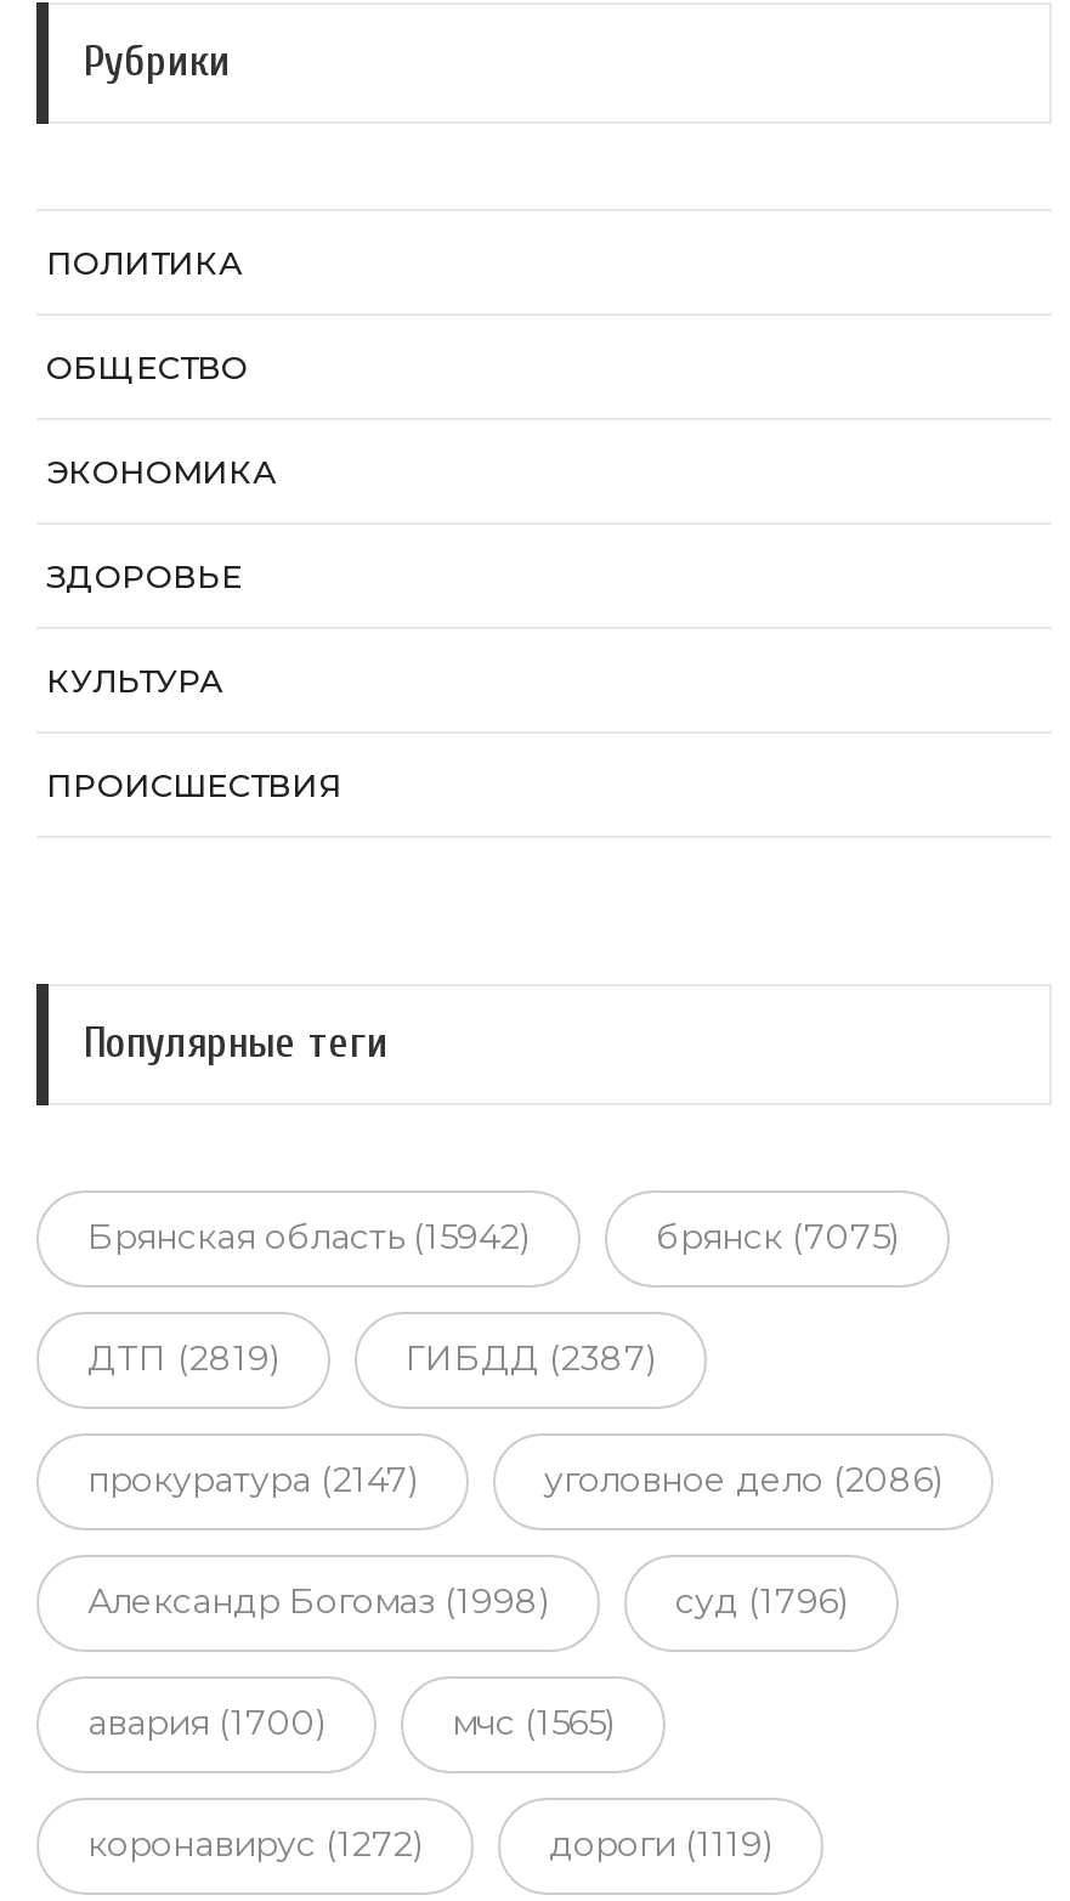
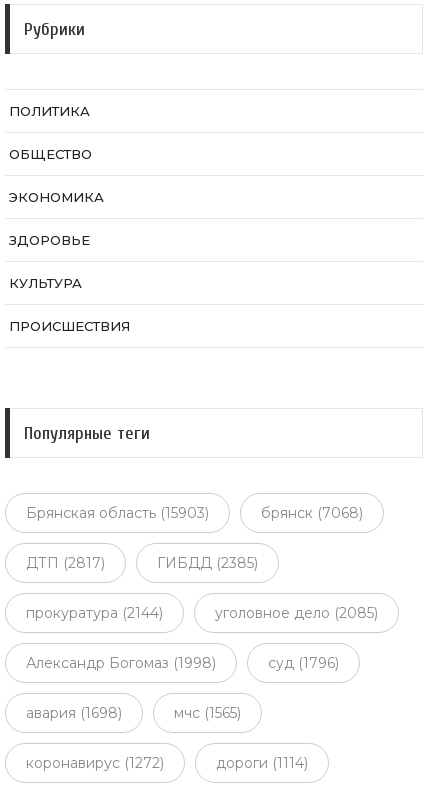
[87,1215,530,1259] Брянская область (15942) -> [26,504,209,522] Брянская область (15903)
[656,1215,899,1259] брянск (7075) -> [261,504,363,522] брянск (7068)
[87,1337,279,1380] ДТП (2819) -> [26,554,105,572] ДТП (2817)
[406,1337,656,1380] ГИБДД (2387) -> [157,554,258,572] ГИБДД (2385)
[87,1458,418,1502] прокуратура (2147) -> [26,604,163,622] прокуратура (2144)
[544,1458,942,1502] уголовное дело (2086) -> [215,604,378,622] уголовное дело (2085)
[87,1701,325,1745] авария (1700) -> [26,704,122,722] авария (1698)
[549,1823,772,1866] дороги (1119) -> [216,754,308,772] дороги (1114)

